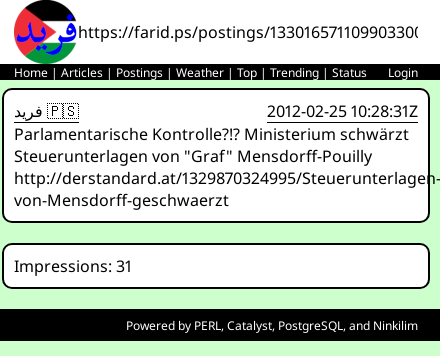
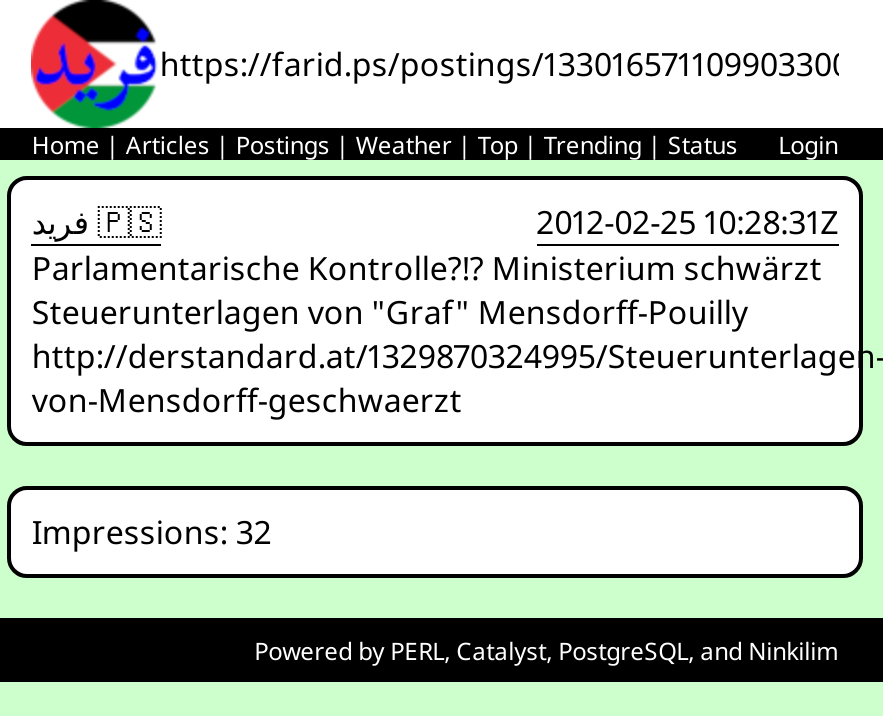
[14,255,132,277] Impressions: 31 -> [32,510,272,554] Impressions: 32

